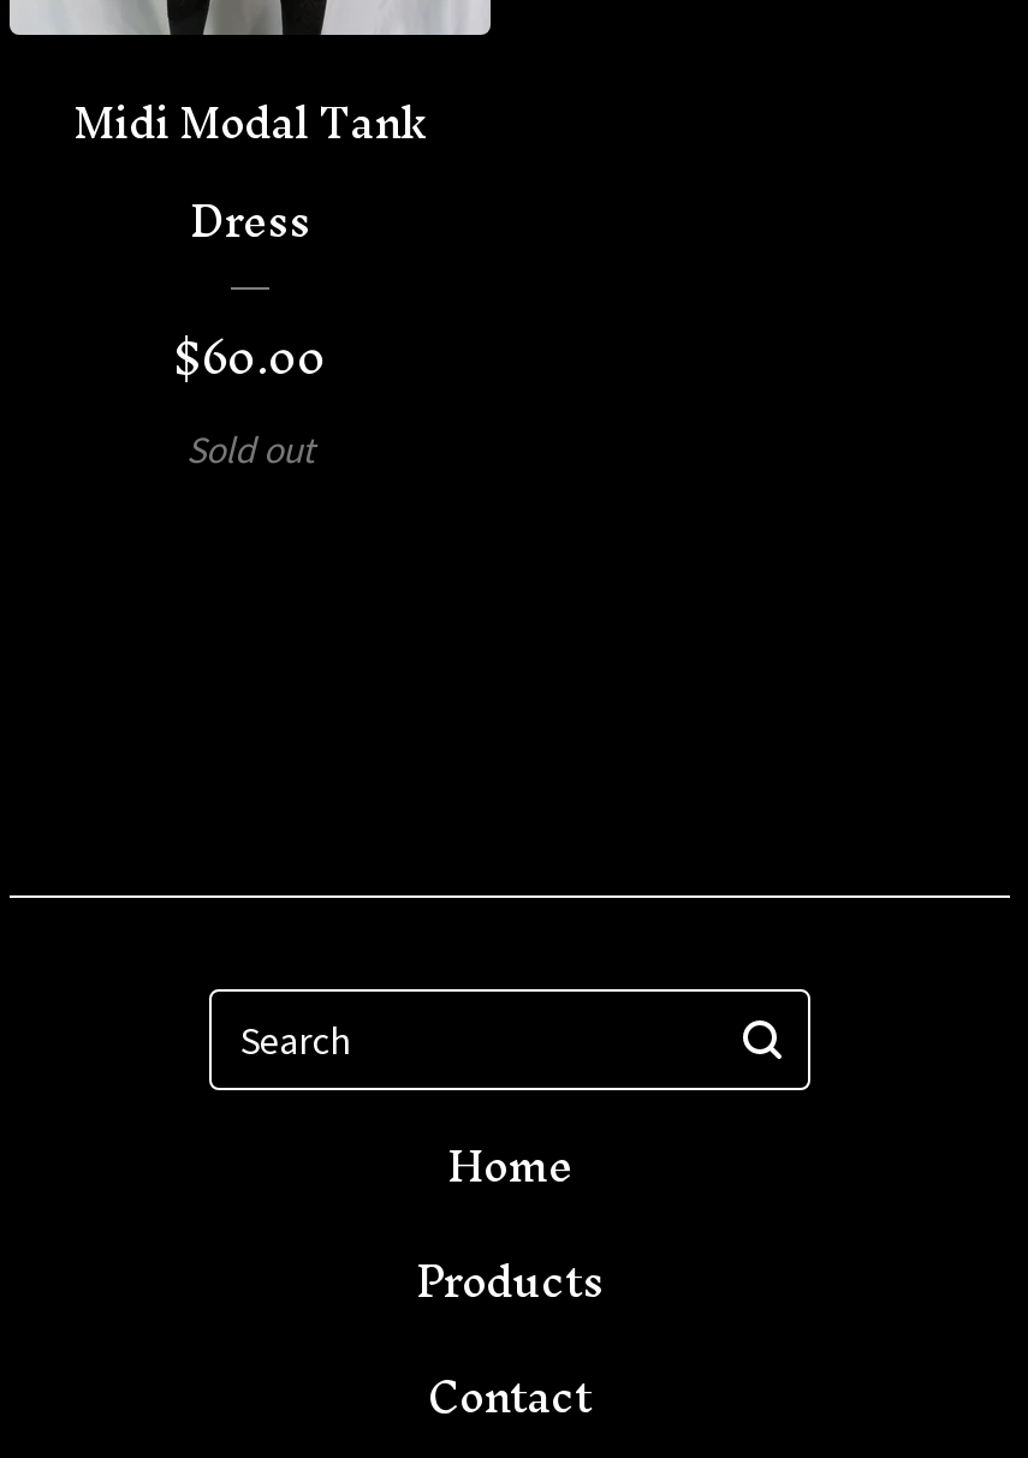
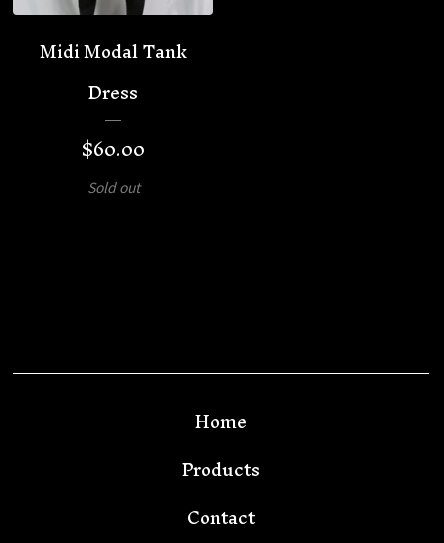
[207,966,351,1065] Search -> none

